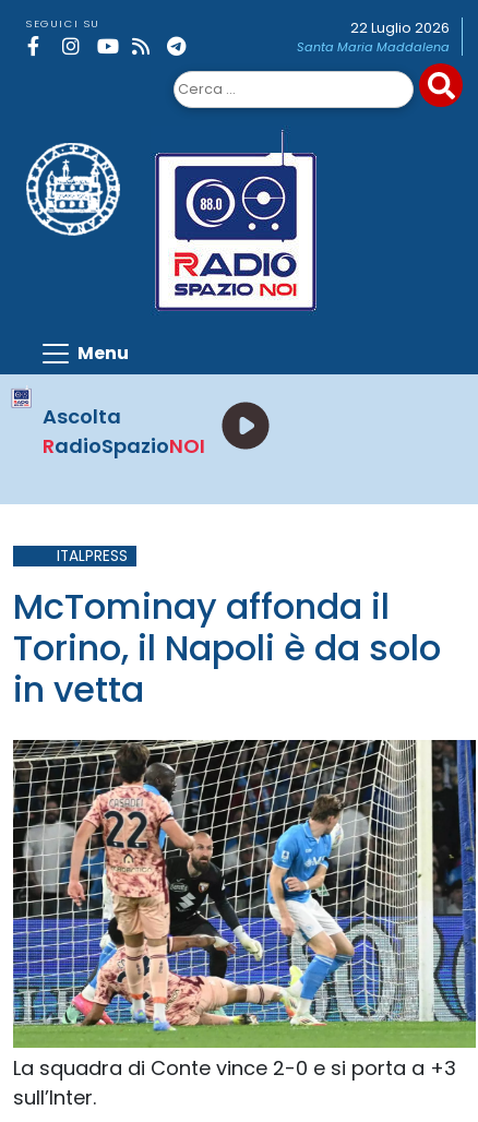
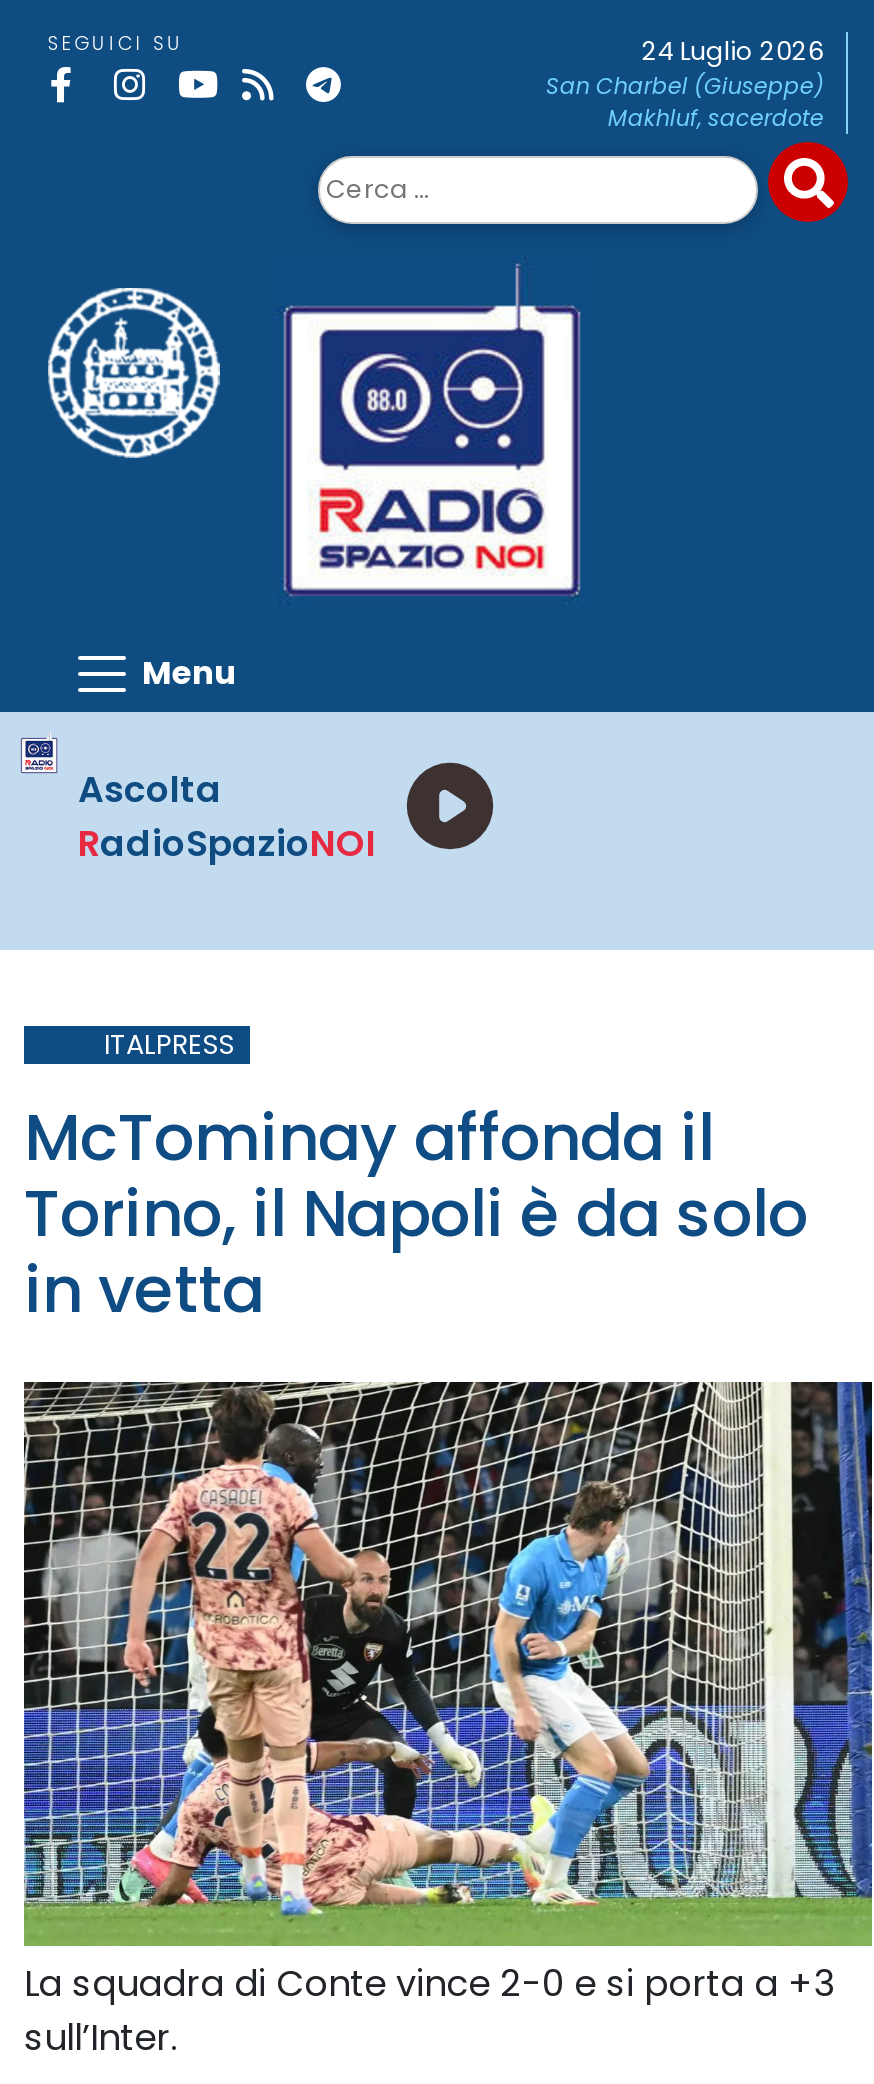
[297,19,449,56] 22 Luglio 2026 | Santa Maria Maddalena -> [546,34,824,134] 24 Luglio 2026 | San Charbel (Giuseppe) | Makhluf, sacerdote

